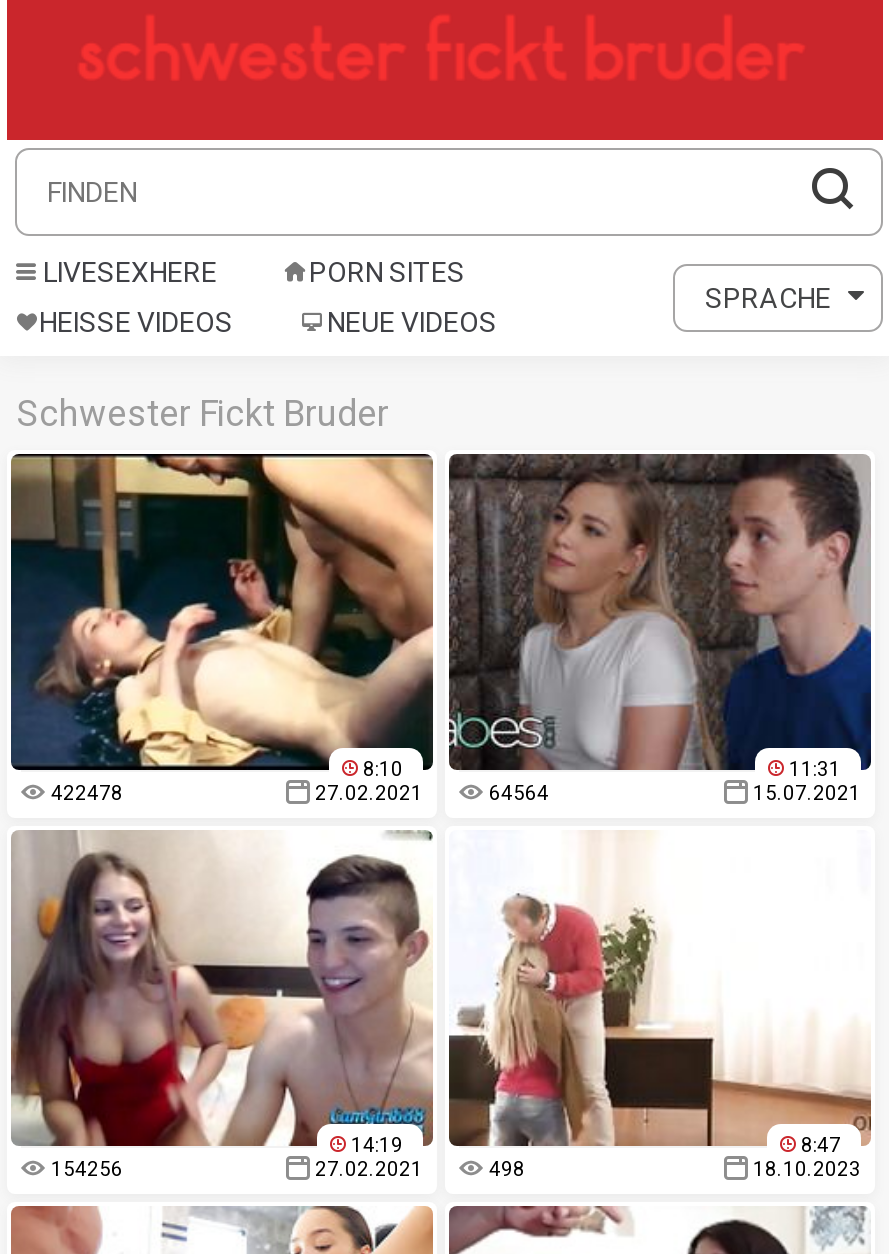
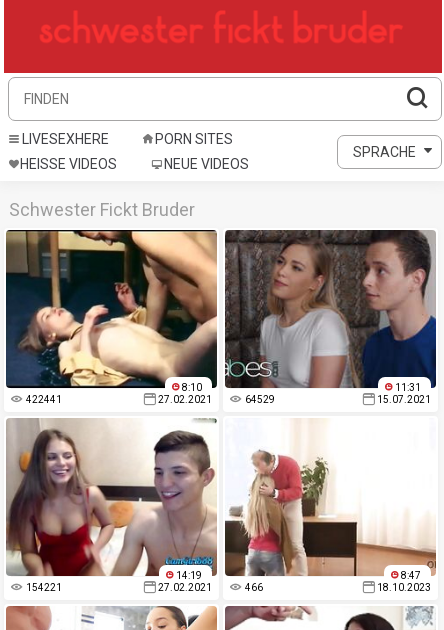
[51,782,123,804] 422478 -> [26,394,62,405] 422441
[489,782,549,804] 64564 -> [245,394,275,405] 64529
[51,1158,123,1180] 154256 -> [26,582,62,593] 154221
[489,1158,525,1180] 498 -> [245,582,263,593] 466

